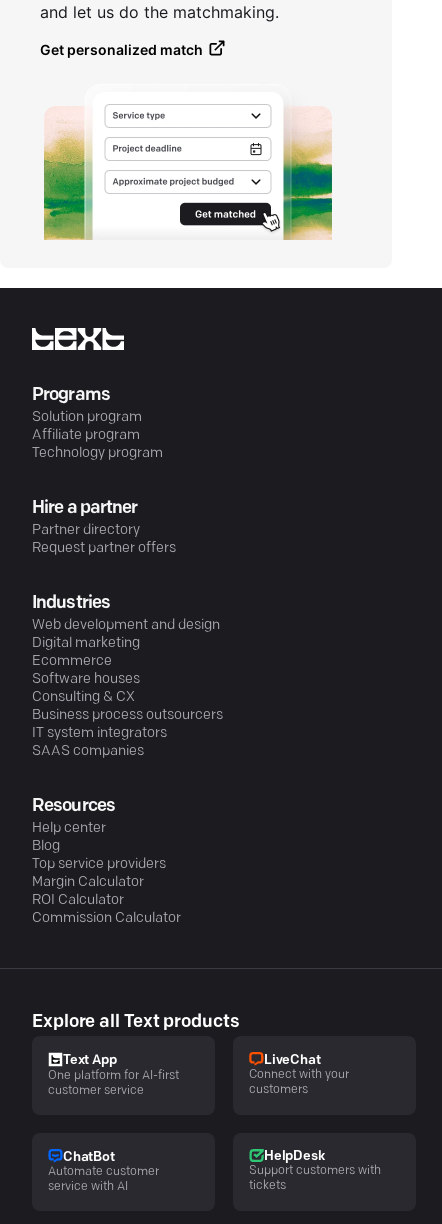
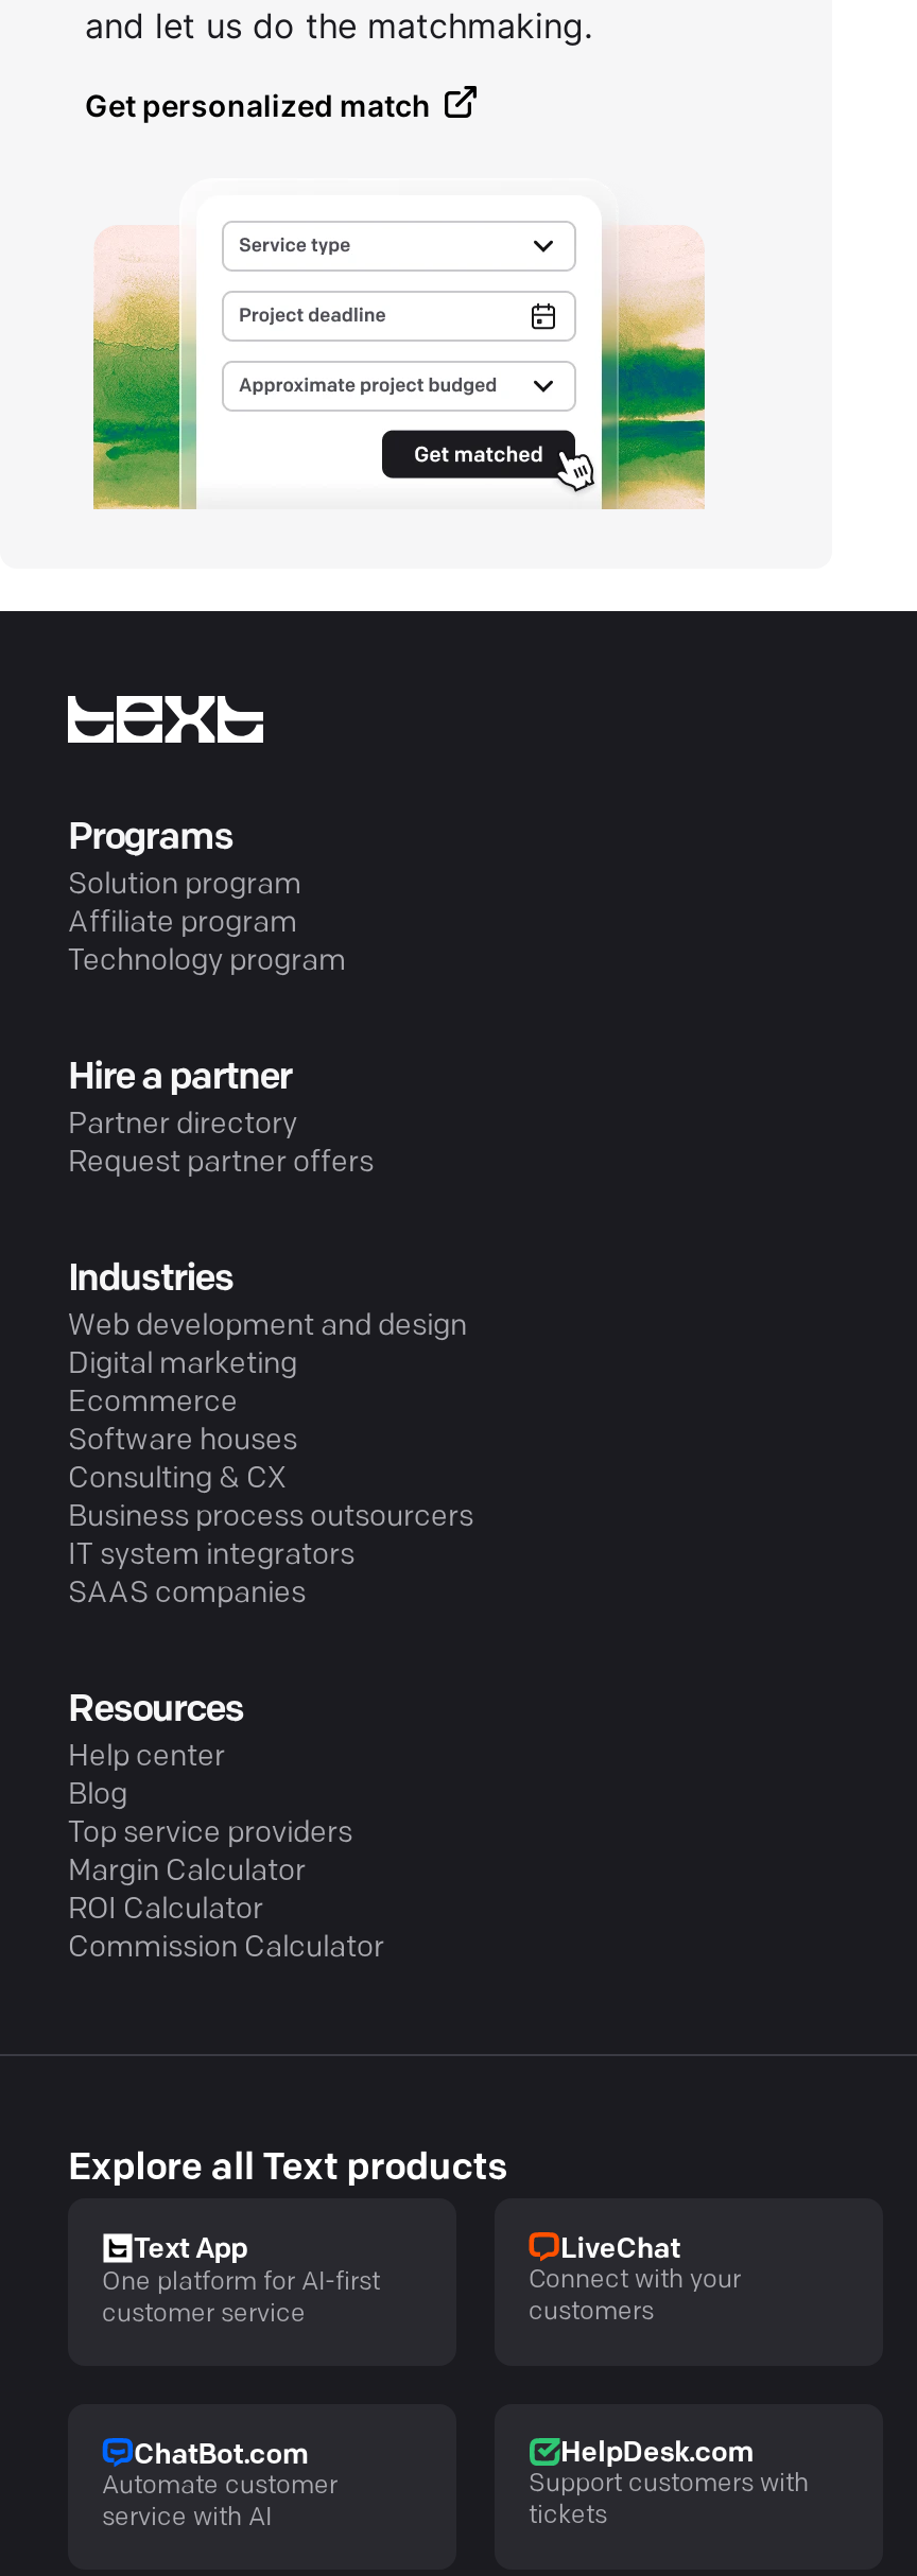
[63,1151,115,1164] ChatBot -> [134,2441,307,2469] ChatBot.com
[264,1150,324,1163] HelpDesk -> [560,2440,753,2467] HelpDesk.com

